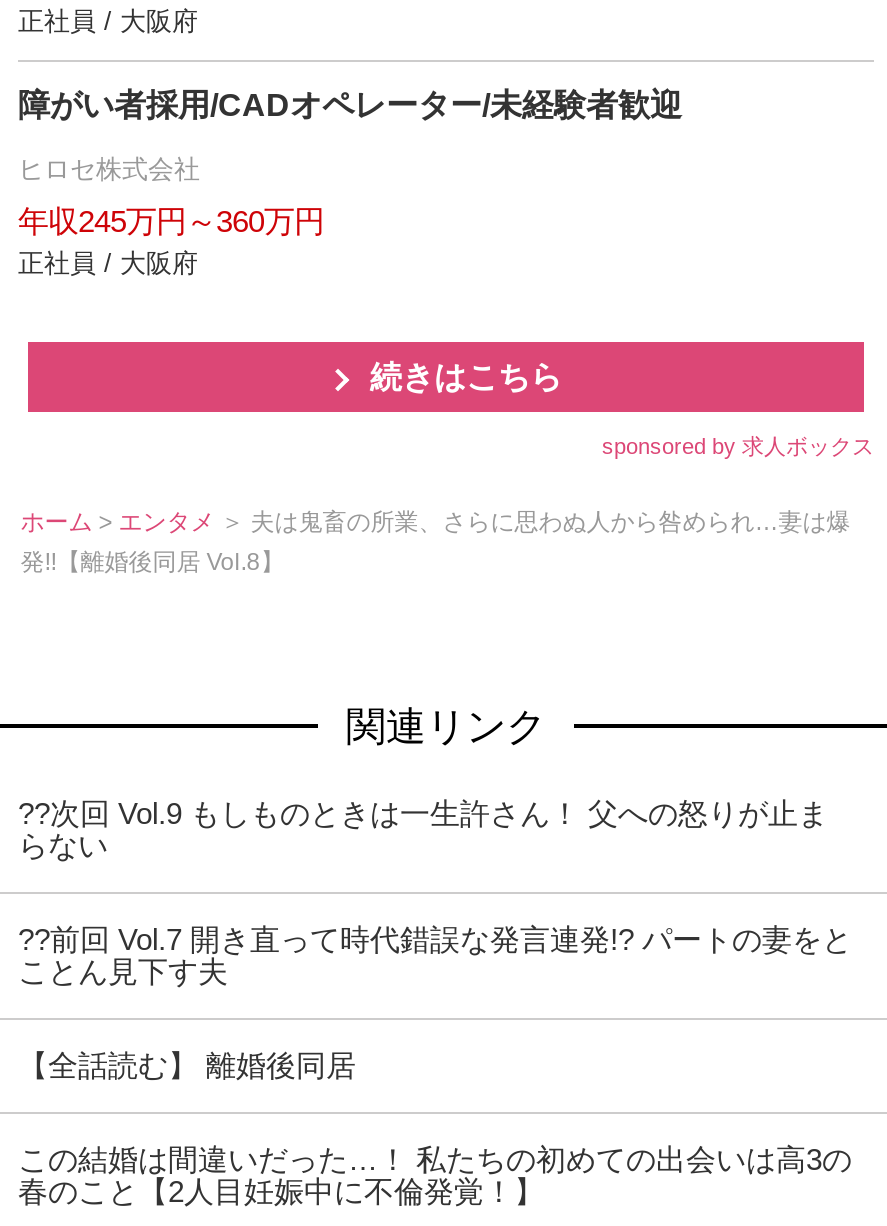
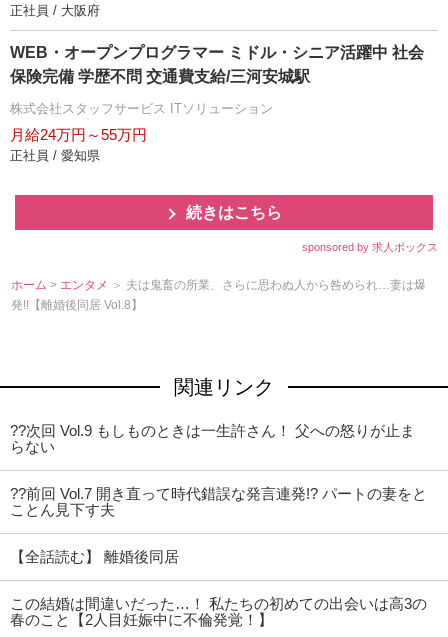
[18,88,682,122] 障がい者採用/CADオペレーター/未経験者歓迎 -> [10,44,424,85] WEB・オープンプログラマー ミドル・シニア活躍中 社会 | 保険完備 学歴不問 交通費支給/三河安城駅
[18,154,200,184] ヒロセ株式会社 -> [10,101,273,116] 株式会社スタッフサービス ITソリューション
[18,204,324,278] 年収245万円～360万円 | 正社員 / 大阪府 -> [10,126,147,163] 月給24万円～55万円 | 正社員 / 愛知県

